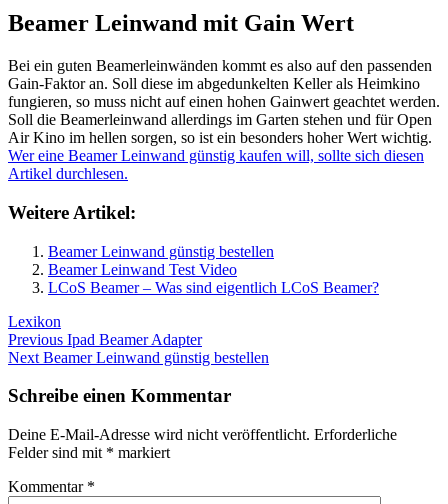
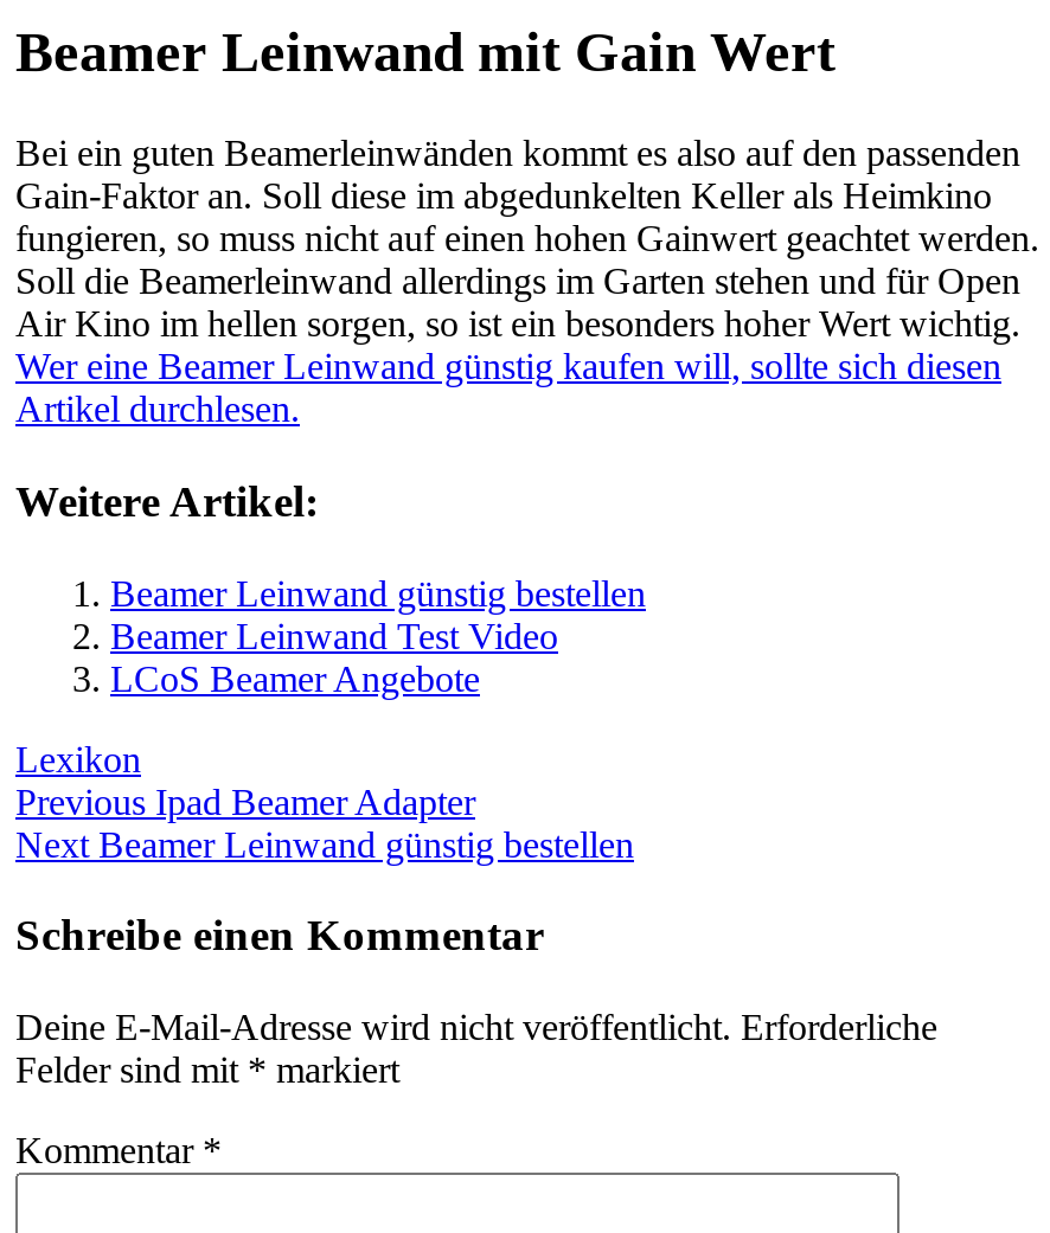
[48,278,379,295] LCoS Beamer – Was sind eigentlich LCoS Beamer? -> [110,657,480,698] LCoS Beamer Angebote

